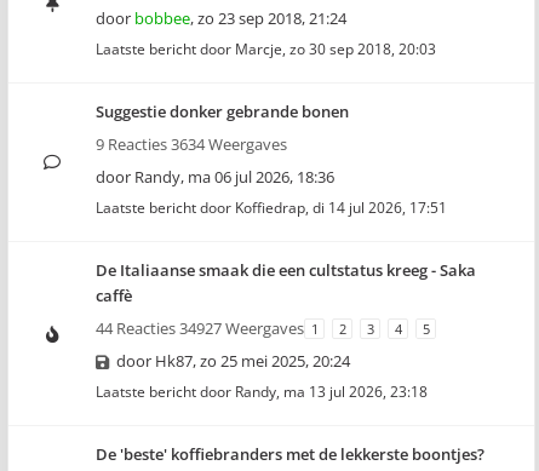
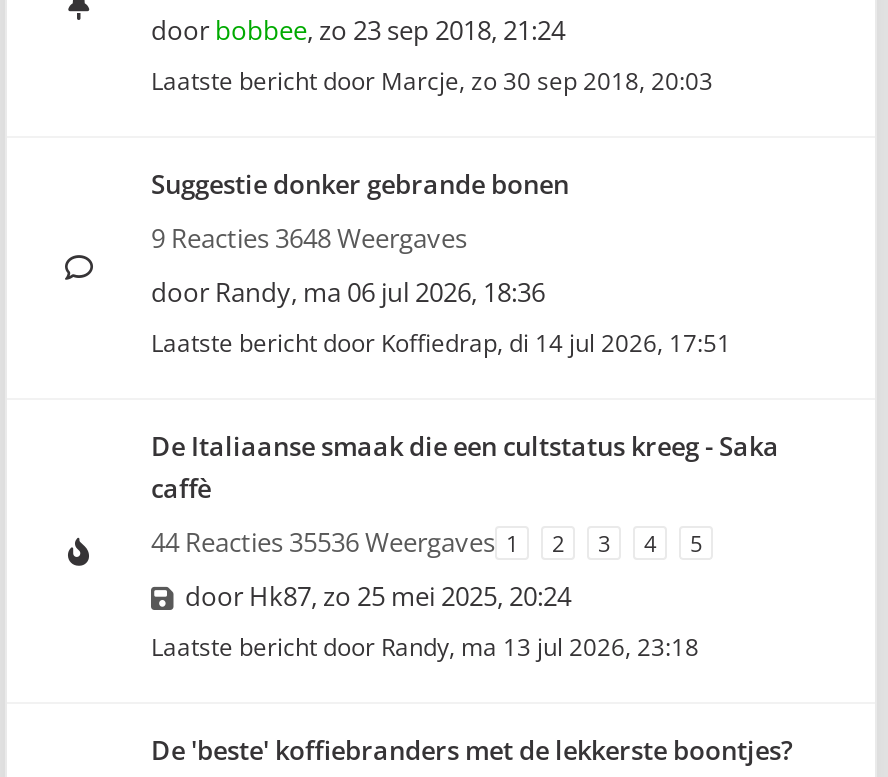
[96,133,287,155] 9 Reacties 3634 Weergaves -> [151,220,467,256] 9 Reacties 3648 Weergaves
[96,317,318,339] 44 Reacties 34927 Weergaves 1 -> [151,524,518,560] 44 Reacties 35536 Weergaves 1

